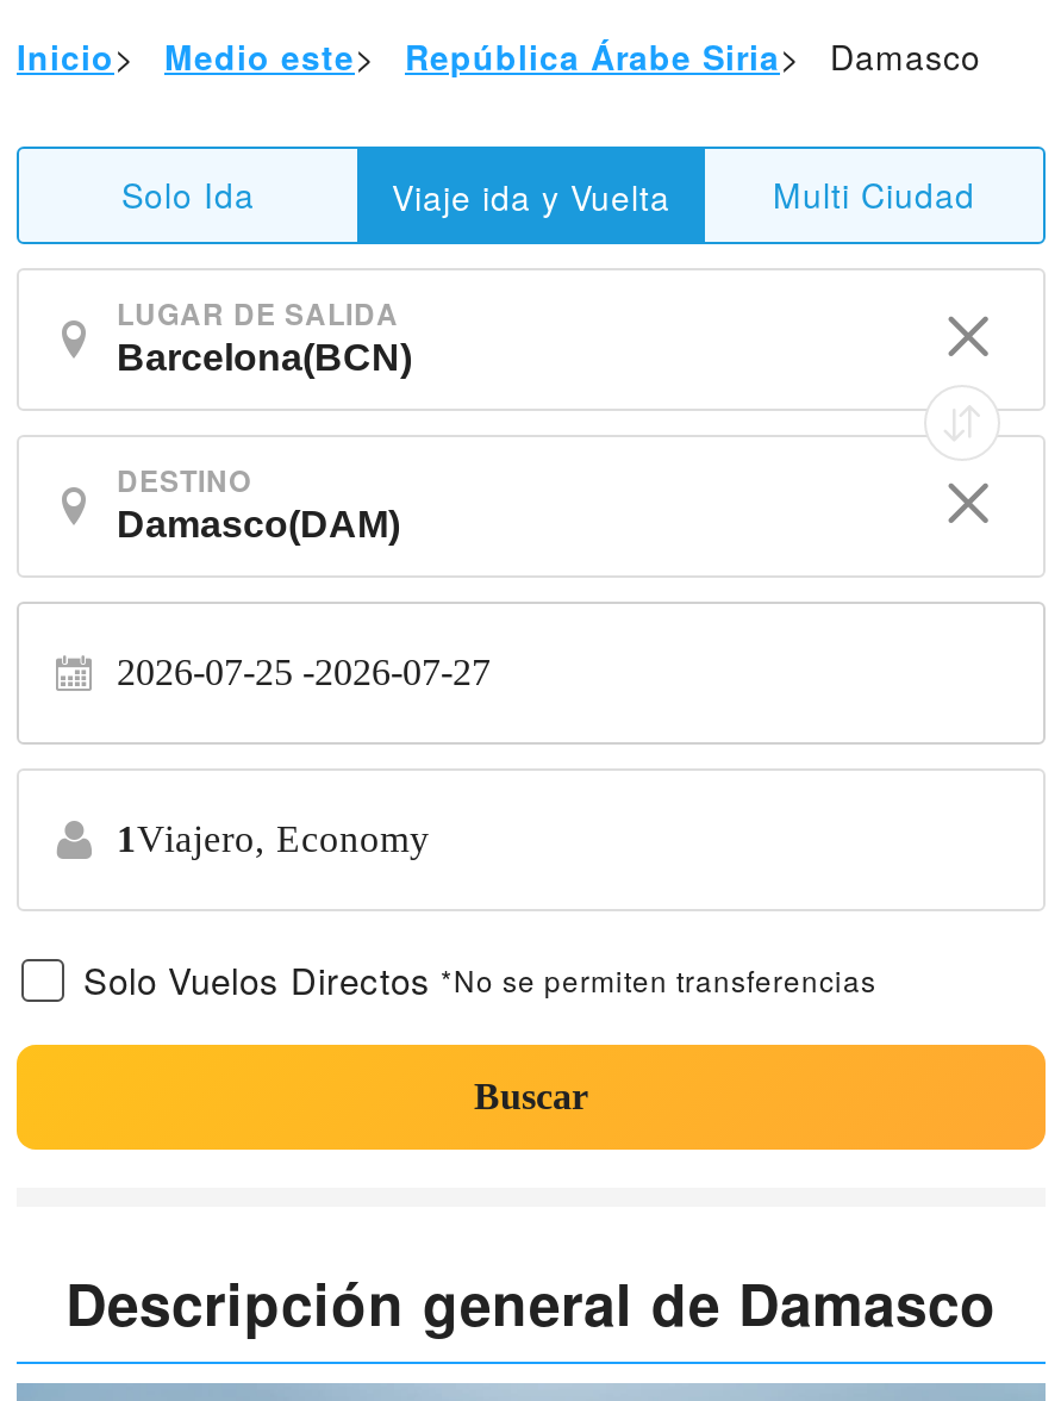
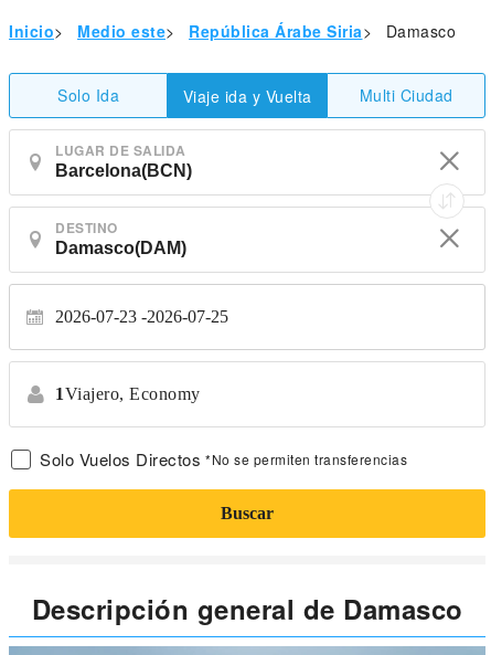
[117,652,491,692] 2026-07-25 -2026-07-27 -> [55,307,228,326] 2026-07-23 -2026-07-25

